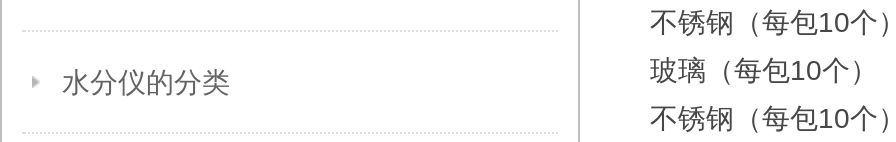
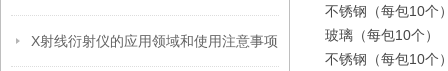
[62,66,230,98] 水分仪的分类 -> [31,33,278,49] X射线衍射仪的应用领域和使用注意事项

